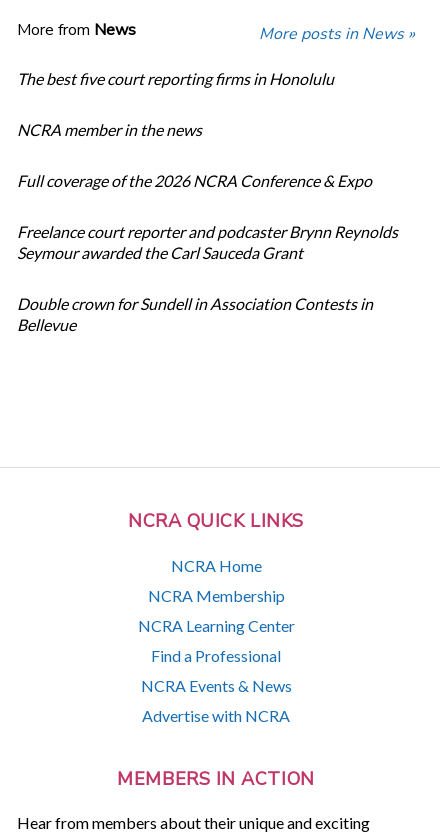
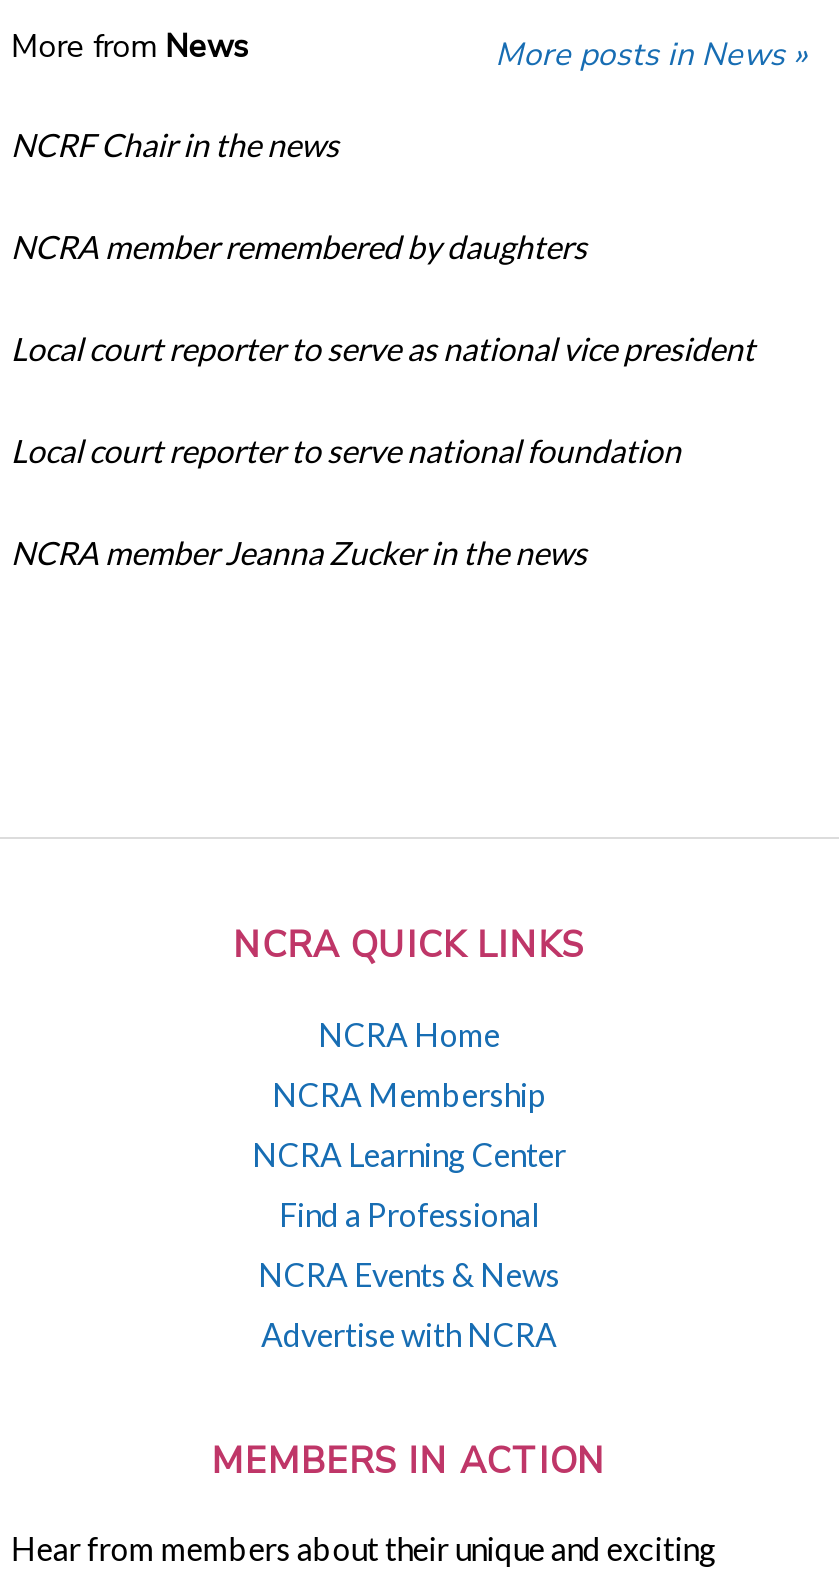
[17,69,334,88] The best five court reporting firms in Honolulu -> [11,126,339,164] NCRF Chair in the news
[17,120,202,139] NCRA member in the news -> [11,228,587,266] NCRA member remembered by daughters
[17,171,375,190] Full coverage of the 2026 NCRA Conference & Expo -> [11,330,755,368] Local court reporter to serve as national vice president
[17,222,398,262] Freelance court reporter and podcaster Brynn Reynolds | Seymour awarded the Carl Sauceda Grant -> [11,432,681,470] Local court reporter to serve national foundation
[17,294,373,334] Double crown for Sundell in Association Contests in | Bellevue -> [11,534,587,572] NCRA member Jeanna Zucker in the news

